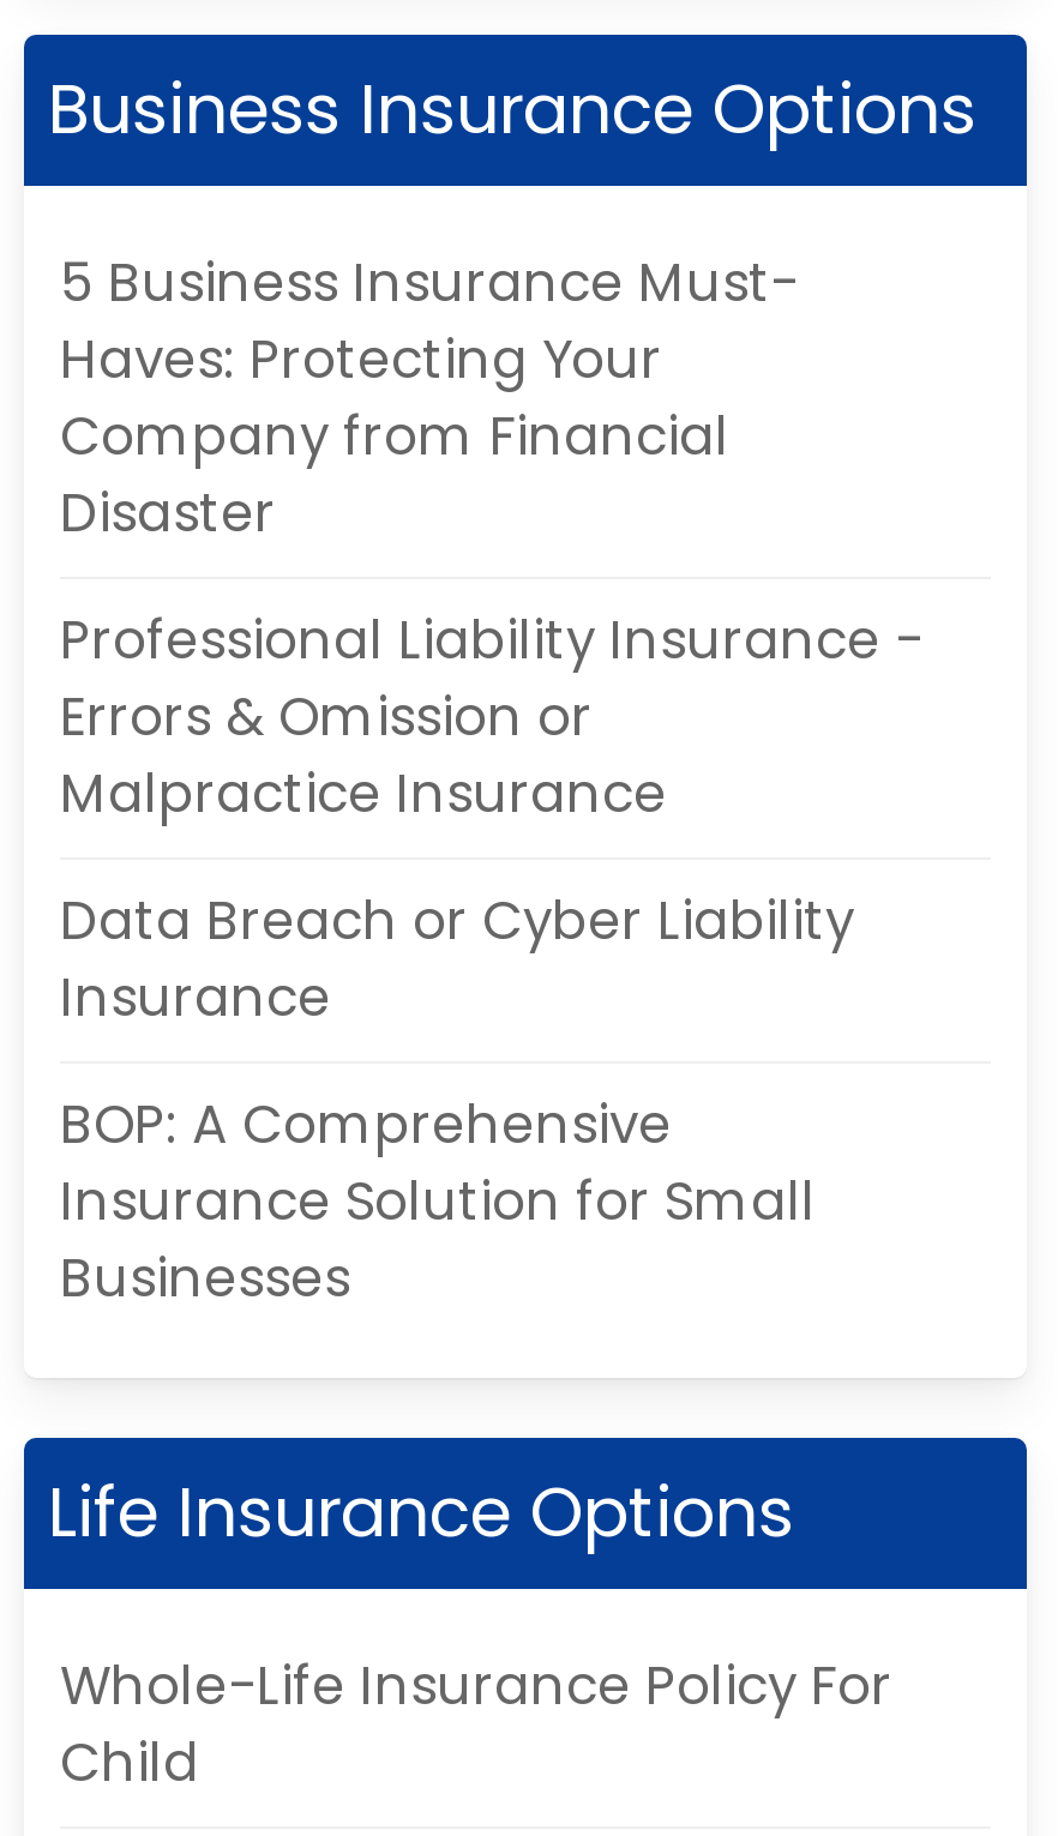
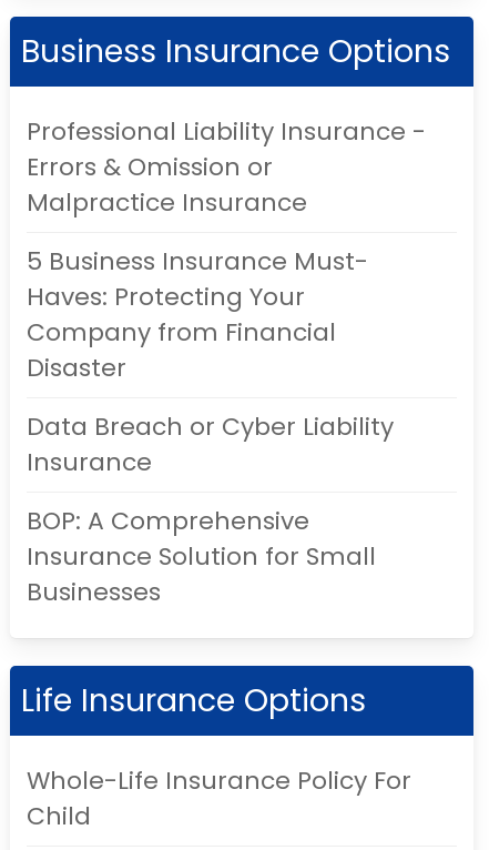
moved [60,247,799,552] -> [27,245,368,386]: 5 Business Insurance Must- | Haves: Protecting Your | Company from Financial | Disaster
moved [60,604,924,832] -> [27,115,426,220]: Professional Liability Insurance - | Errors & Omission or | Malpractice Insurance

